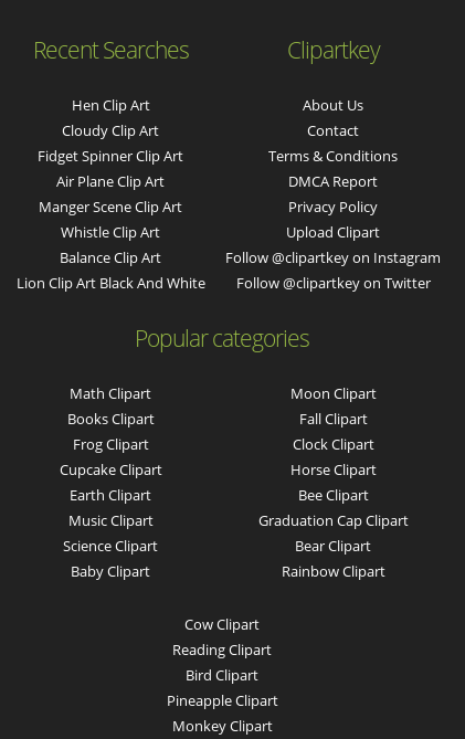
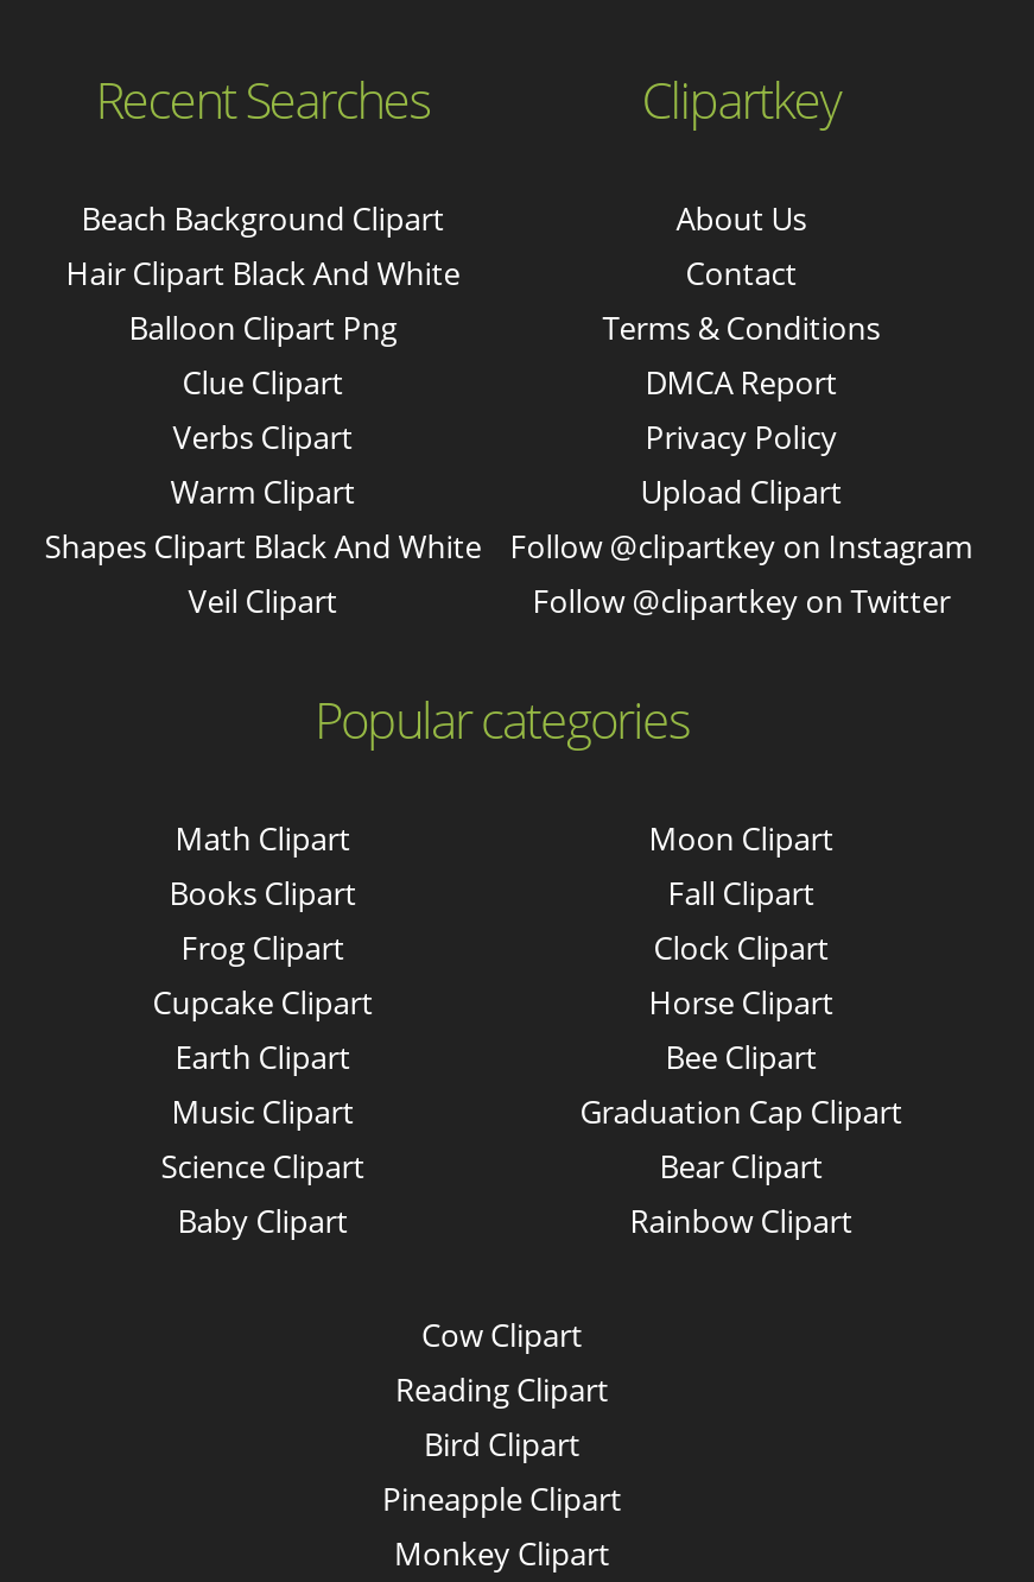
[16,95,205,293] Hen Clip Art | Cloudy Clip Art | Fidget Spinner Clip Art | Air Plane Clip Art | Manger Scene Clip Art | Whistle Clip Art | Balance Clip Art | Lion Clip Art Black And White -> [44,197,481,622] Beach Background Clipart | Hair Clipart Black And White | Balloon Clipart Png | Clue Clipart | Verbs Clipart | Warm Clipart | Shapes Clipart Black And White | Veil Clipart

